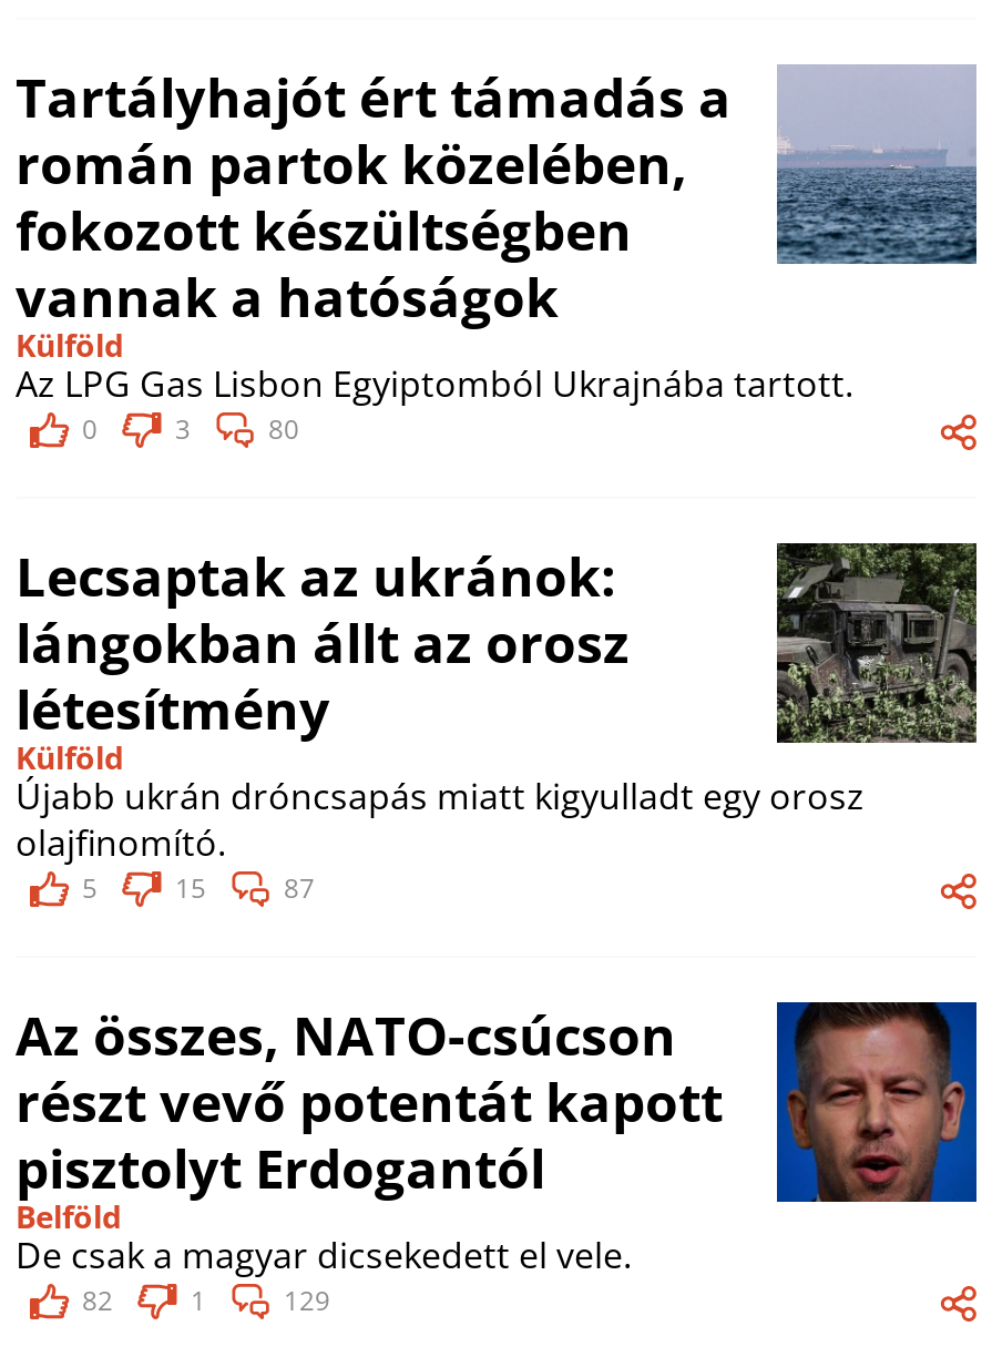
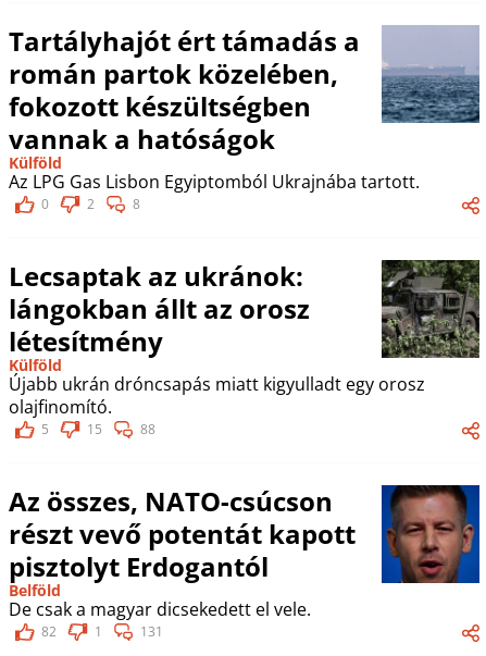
[175,410,191,447] 3 -> [86,194,94,213] 2
[268,410,299,447] 80 -> [132,194,140,213] 8
[284,869,315,906] 87 -> [140,420,155,438] 88
[284,1281,330,1319] 129 -> [140,622,163,640] 131

